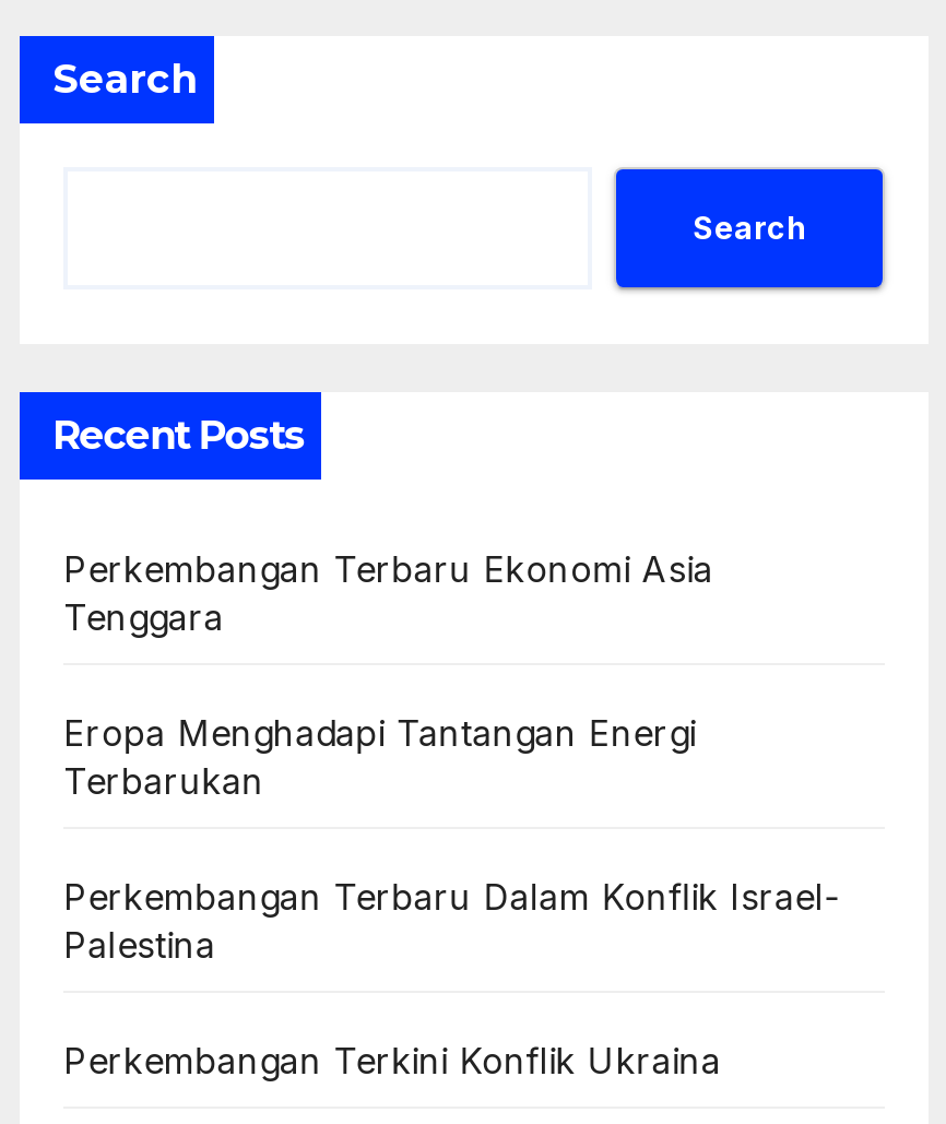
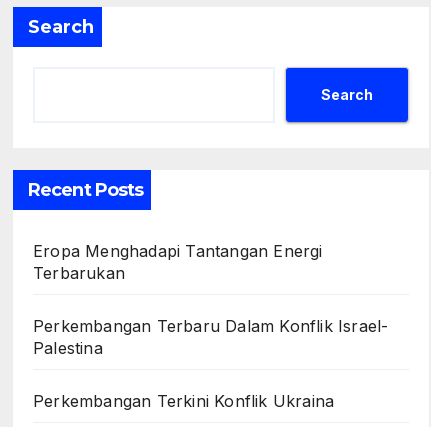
[63,548,714,639] Perkembangan Terbaru Ekonomi Asia | Tenggara -> none

